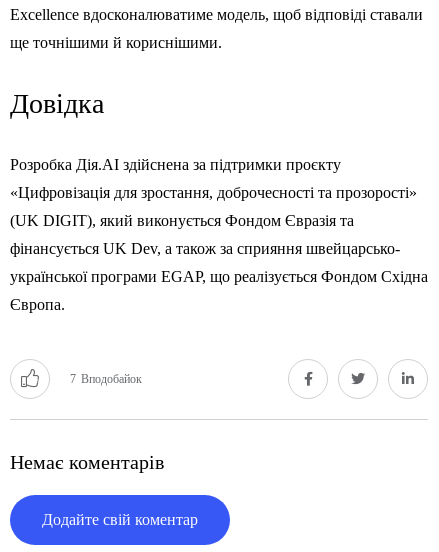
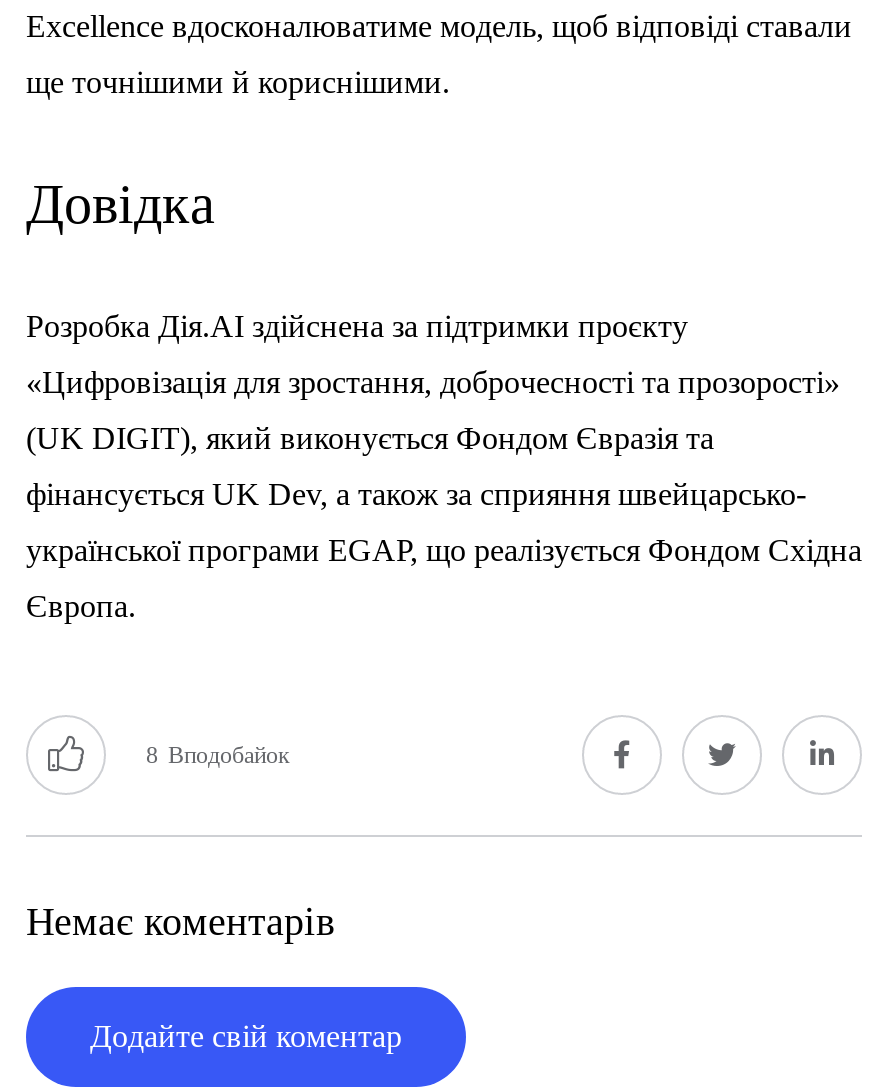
[70,372,142,386] 7 Вподобайок -> [146,741,290,769] 8 Вподобайок

